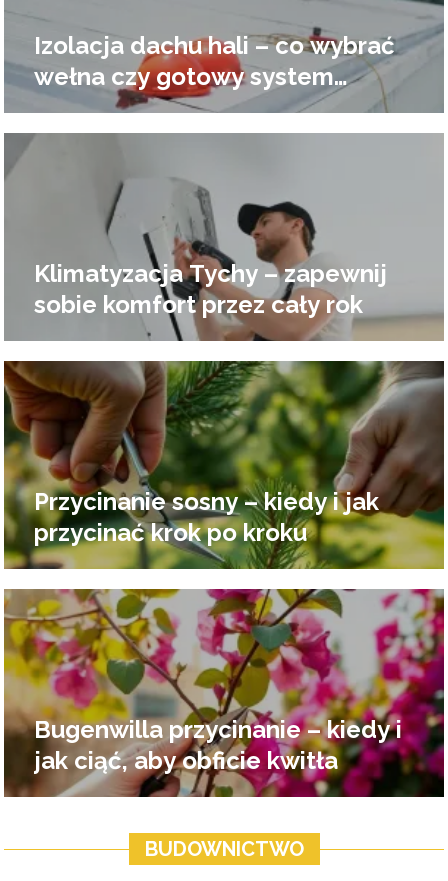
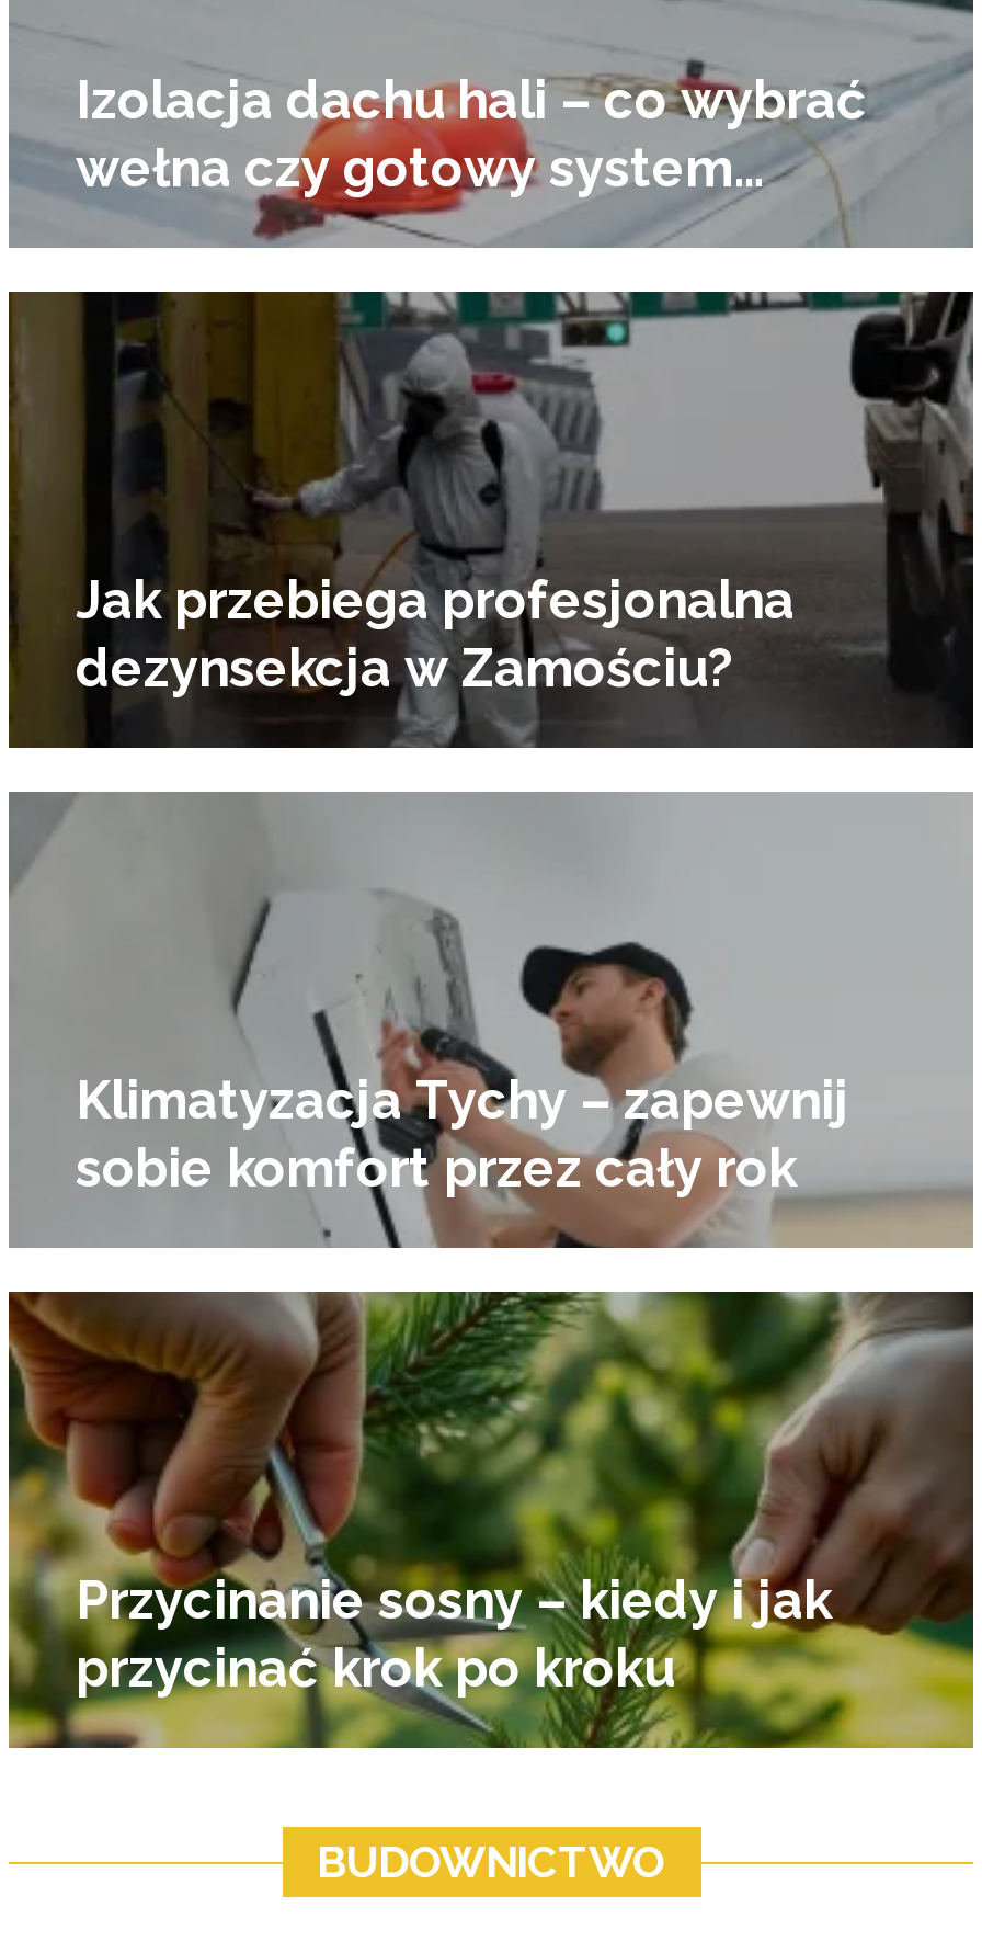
none -> [9,292,973,748] [image] | Jak przebiega profesjonalna | dezynsekcja w Zamościu?
moved [34,173,387,547] -> [76,879,849,1699]: [image] | Klimatyzacja Tychy – zapewnij | sobie komfort przez cały rok | Przycinanie sosny – kiedy i jak | przycinać krok po kroku
[3,588,445,798] [image] | Bugenwilla przycinanie – kiedy i | jak ciąć, aby obficie kwitła -> none

